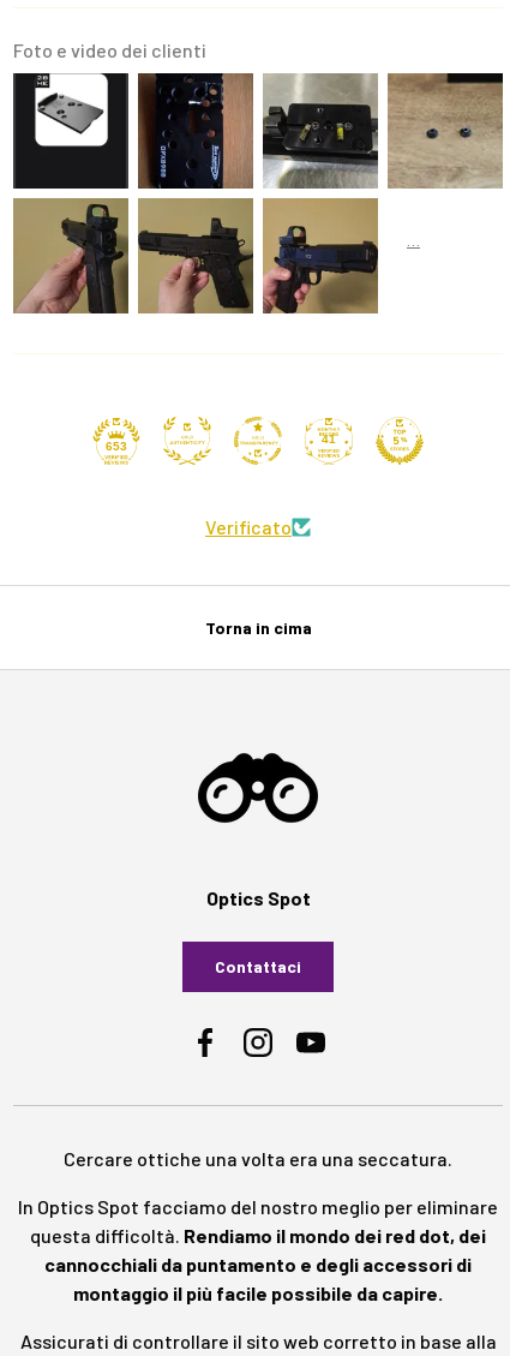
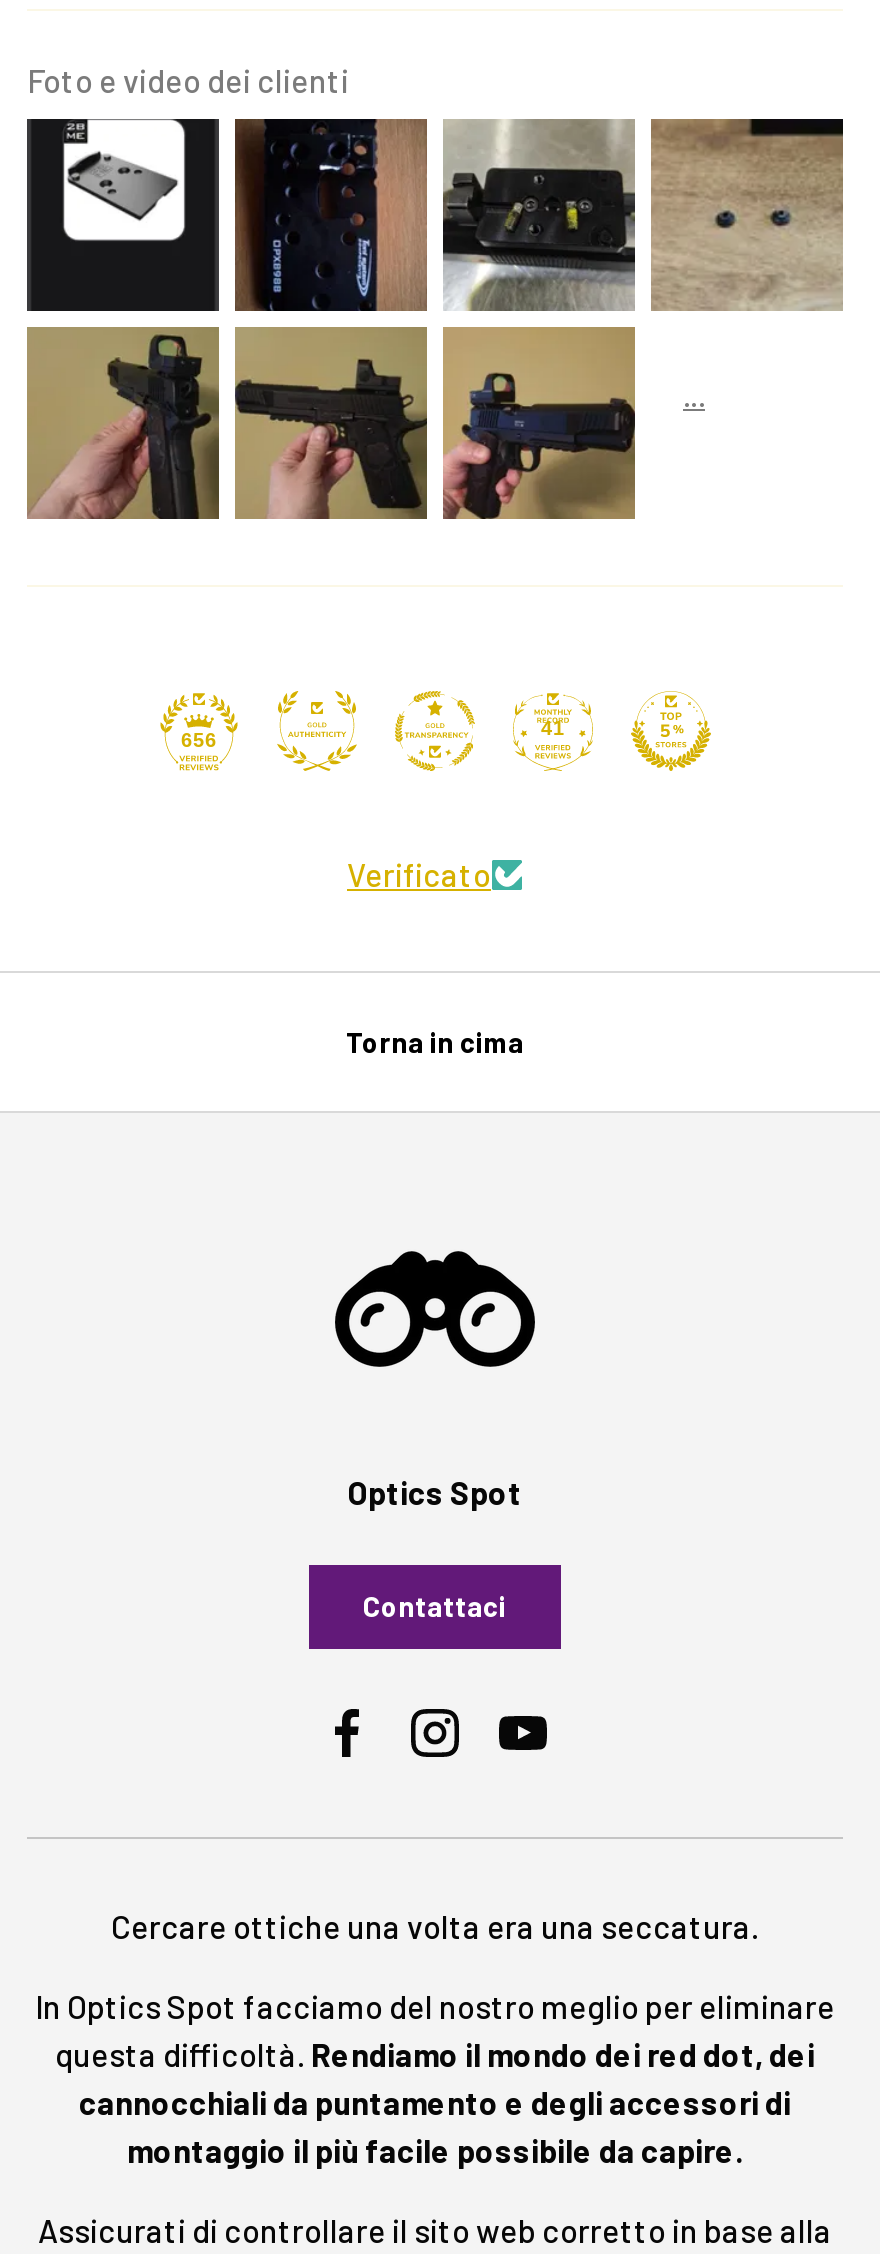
[106,440,127,453] 653 -> [181,728,217,750] 656

